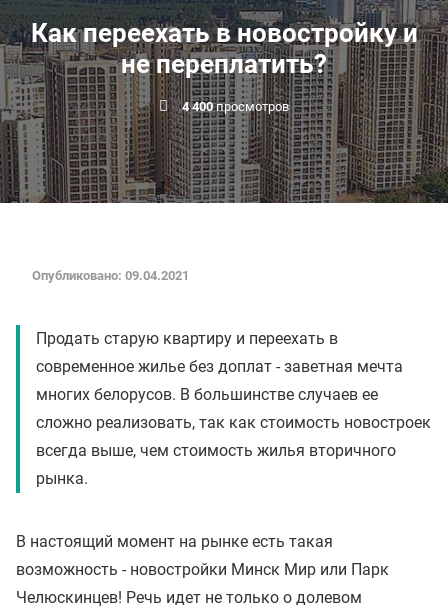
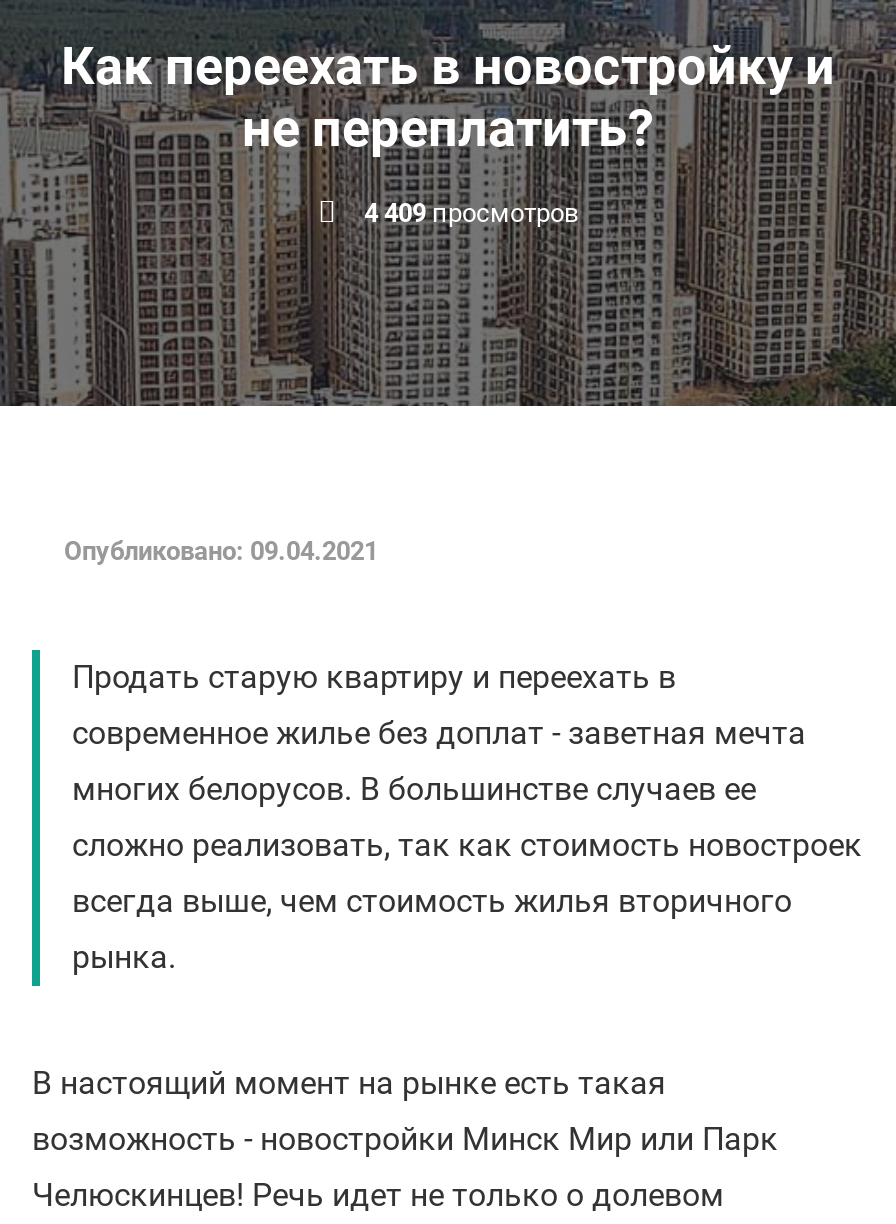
[182,99,289,114] 4 400 просмотров -> [364,198,578,228] 4 409 просмотров

